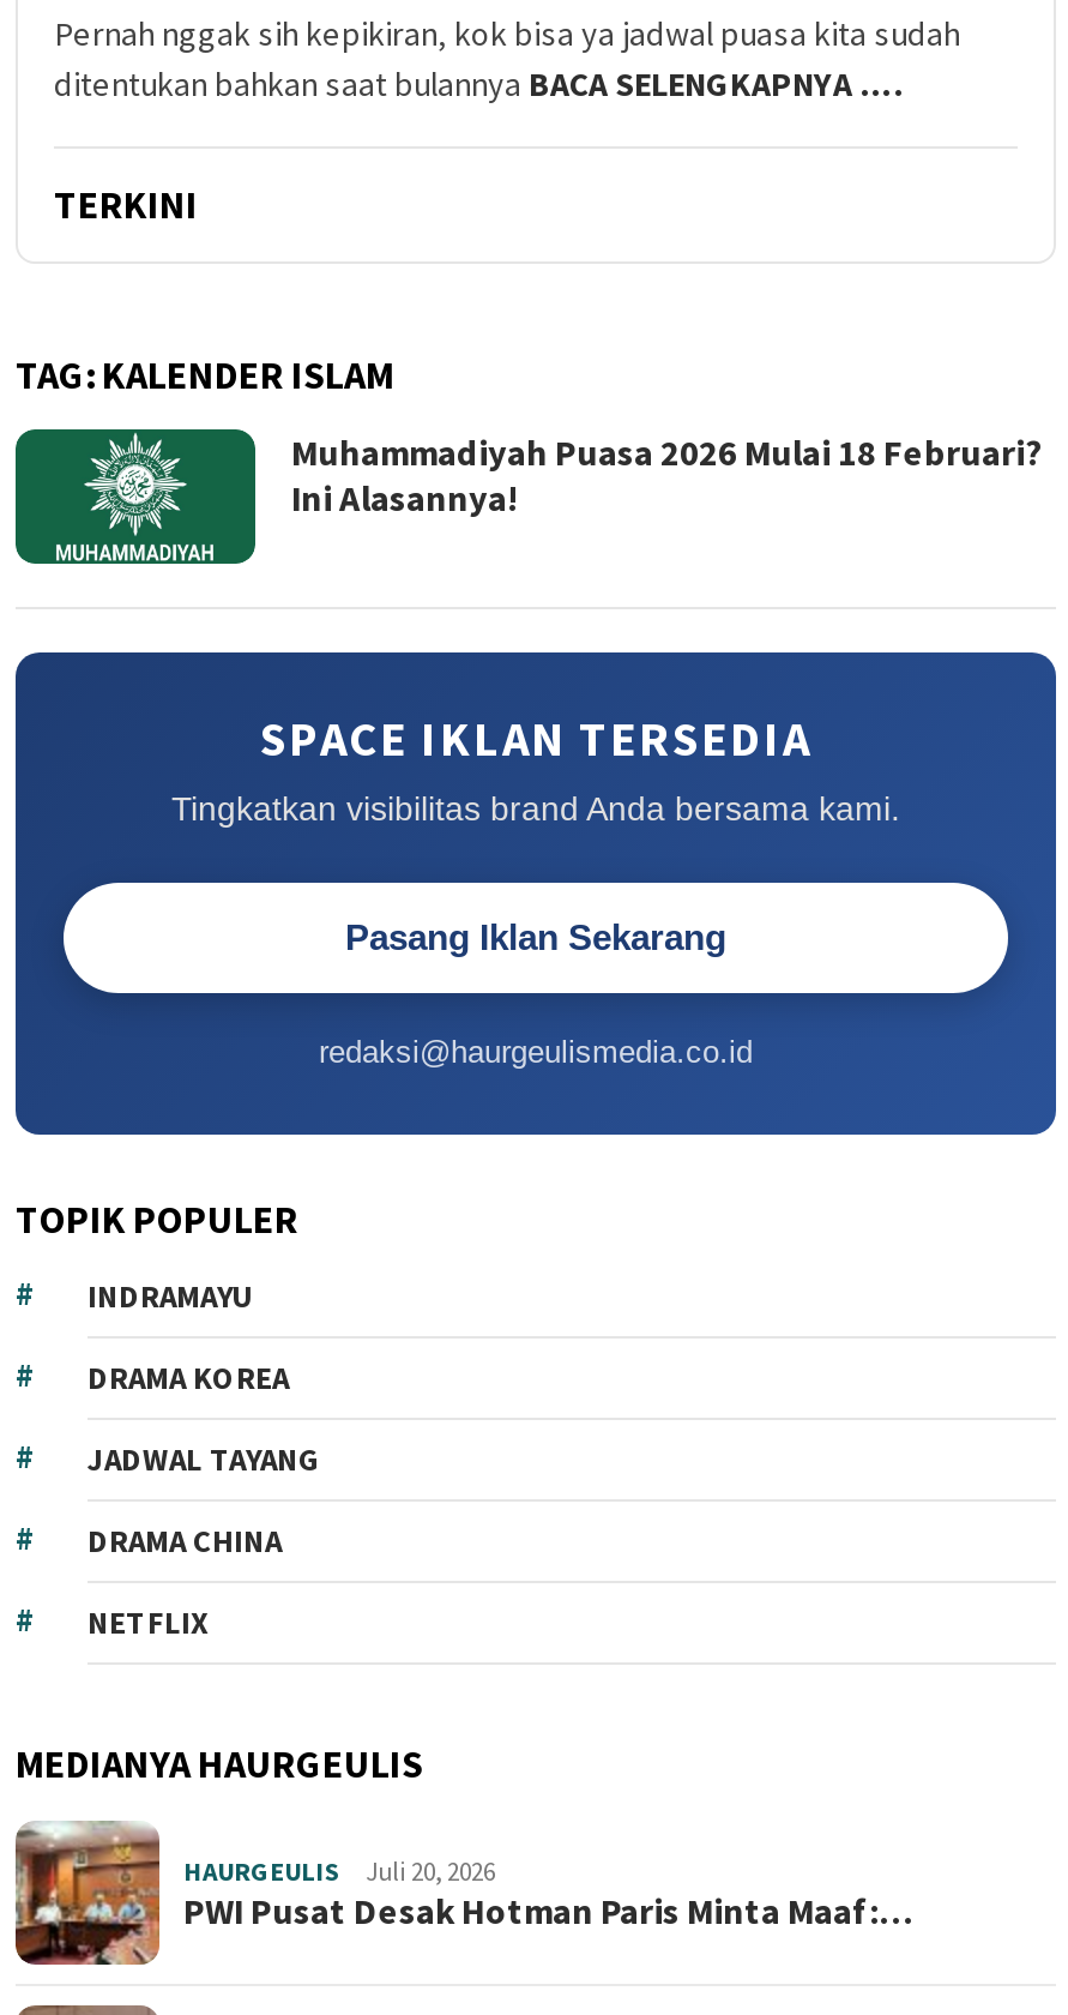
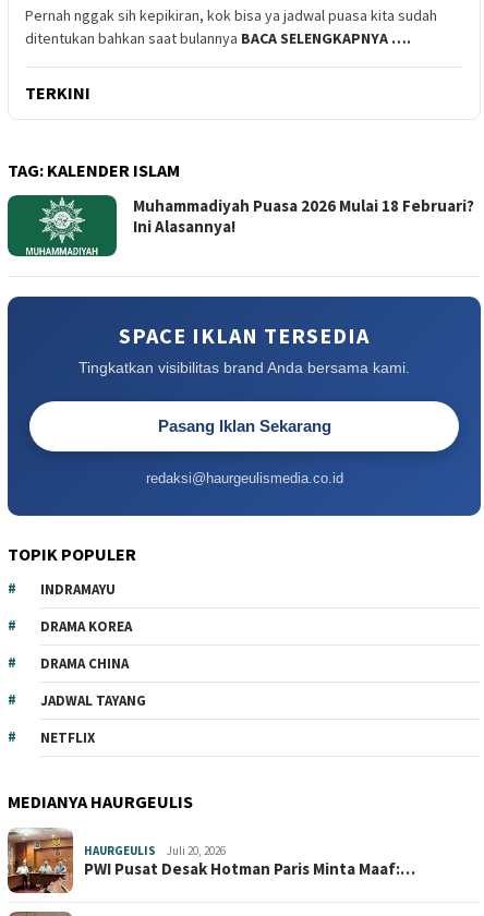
moved [88,1439,320,1479] -> [40,691,146,710]: JADWAL TAYANG
moved [88,1520,282,1561] -> [40,654,129,672]: DRAMA CHINA

